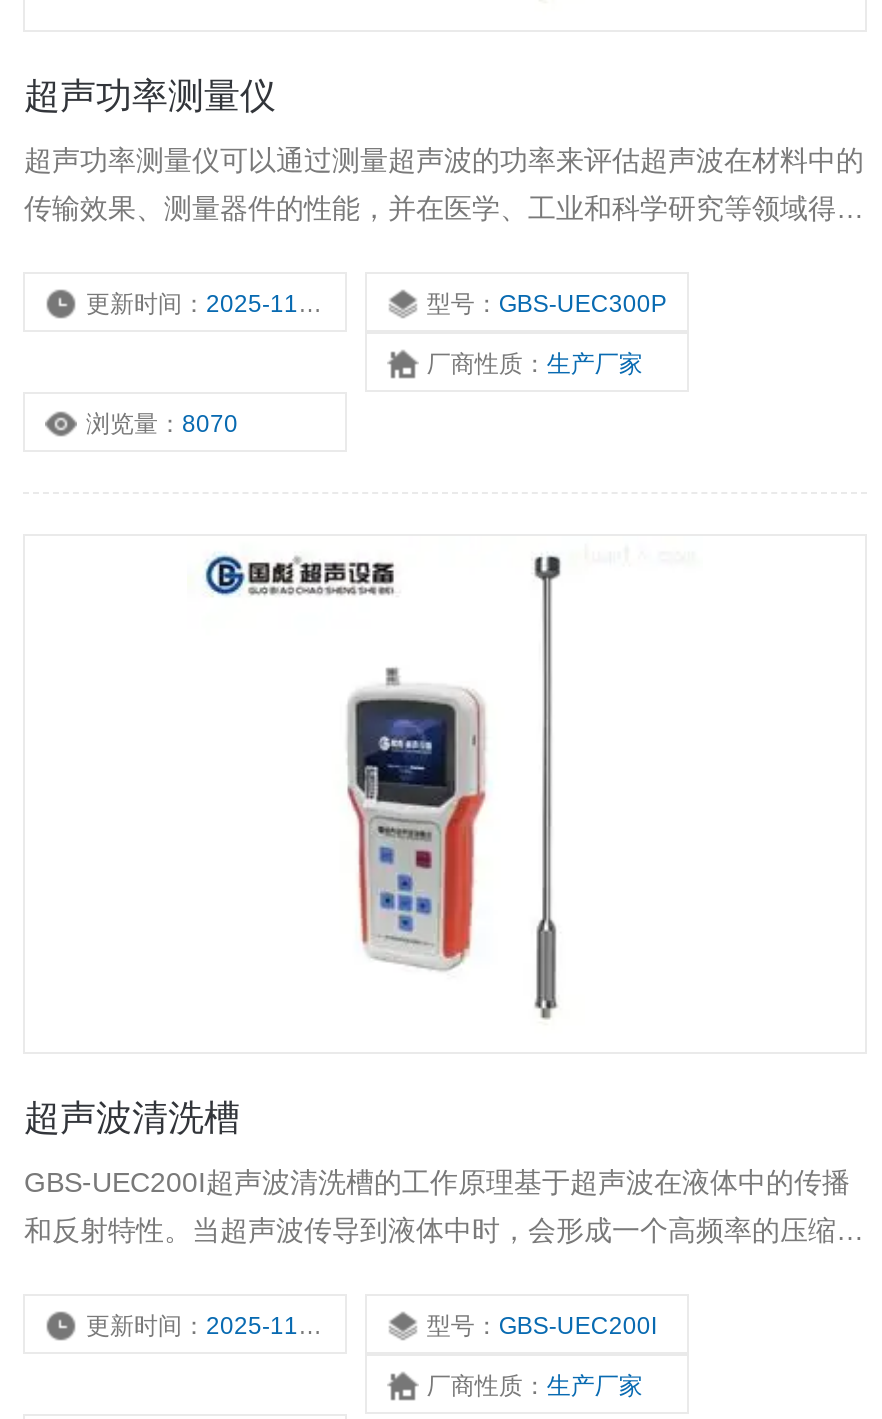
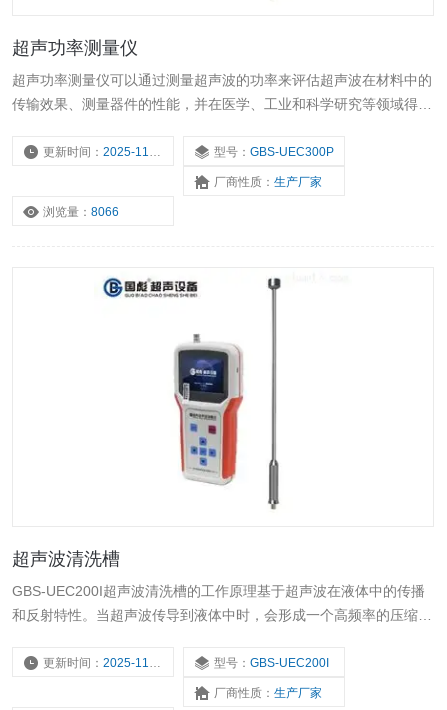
[86,410,238,438] 浏览量：8070 -> [43,205,119,219] 浏览量：8066

